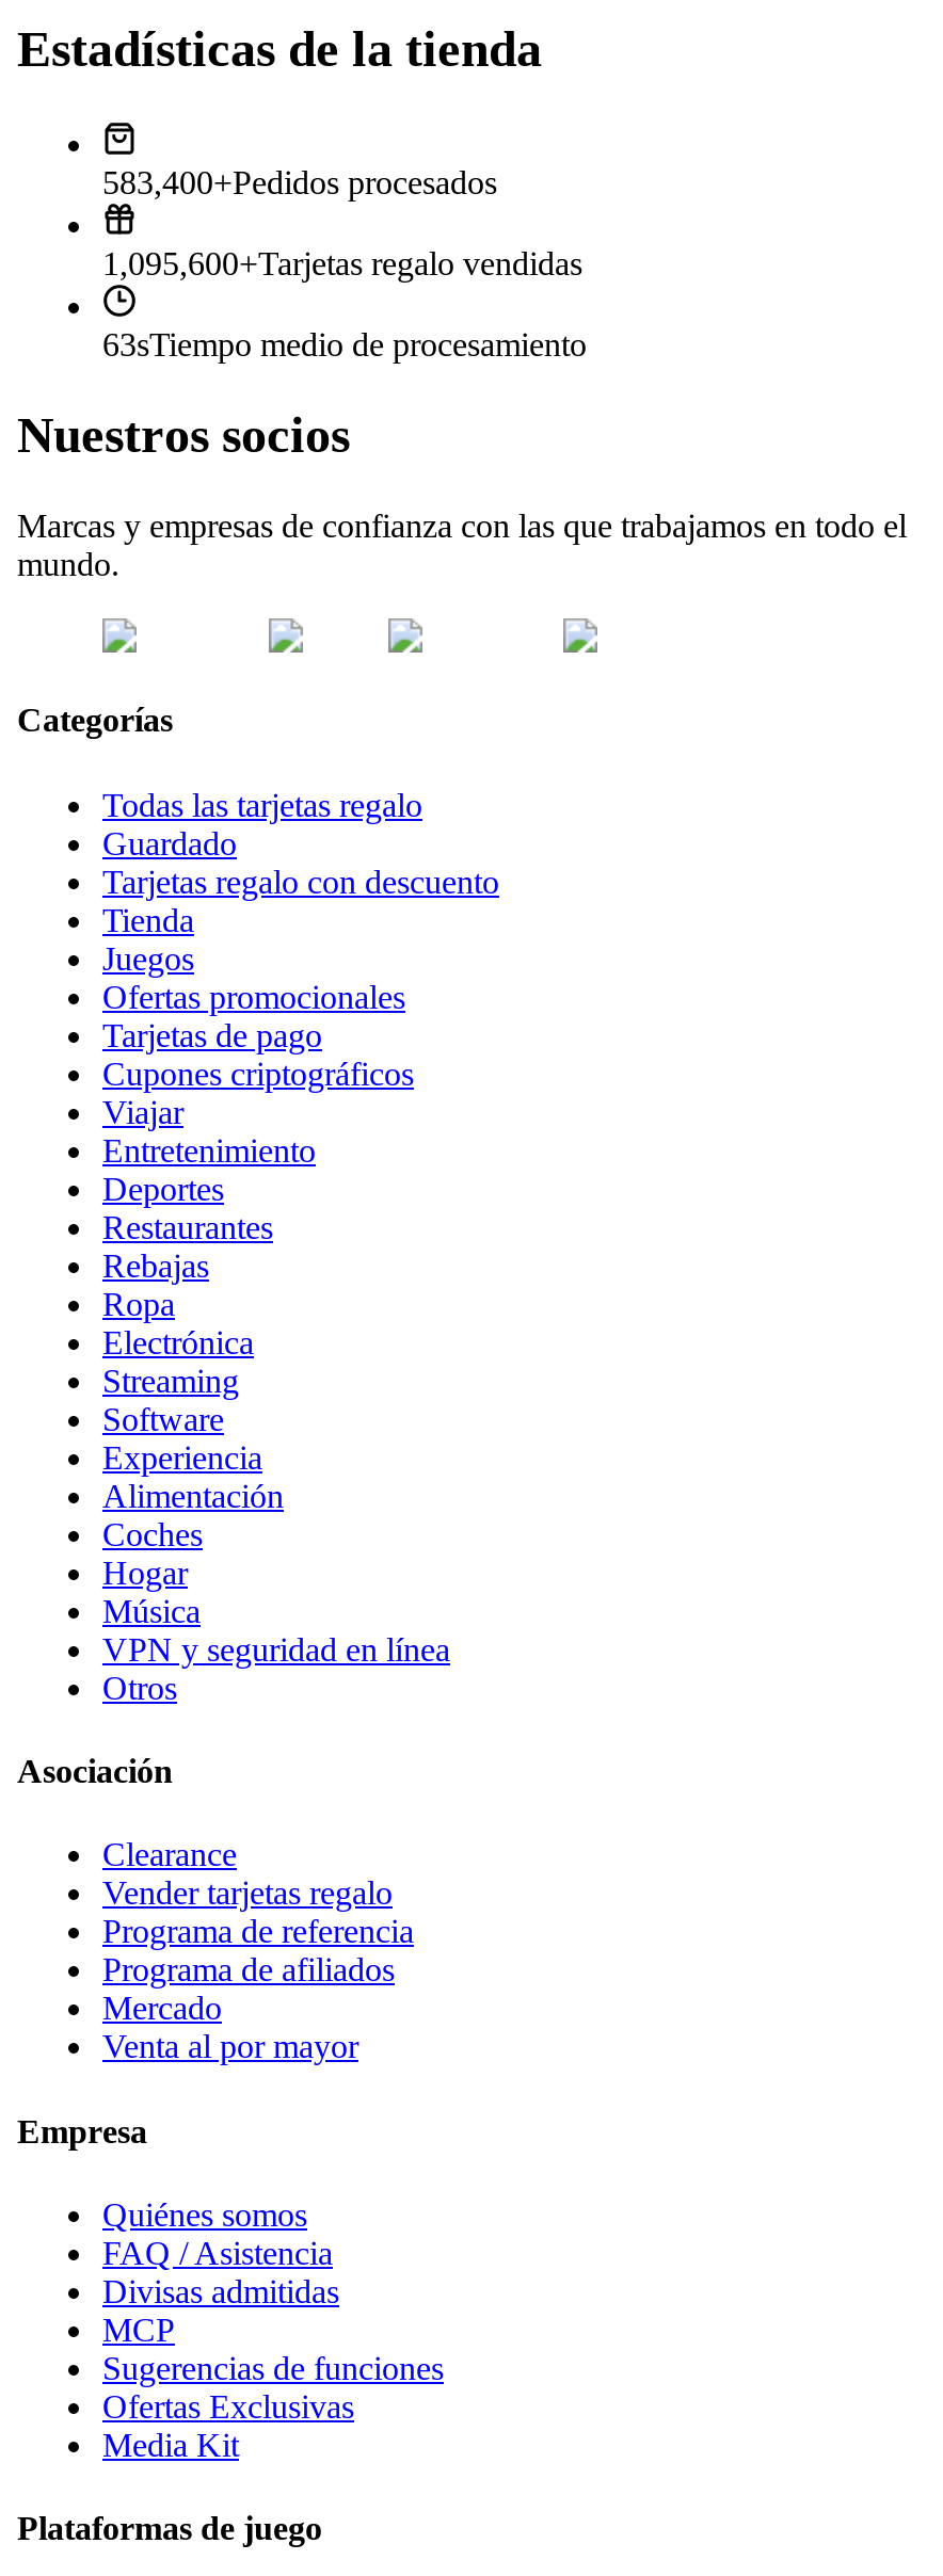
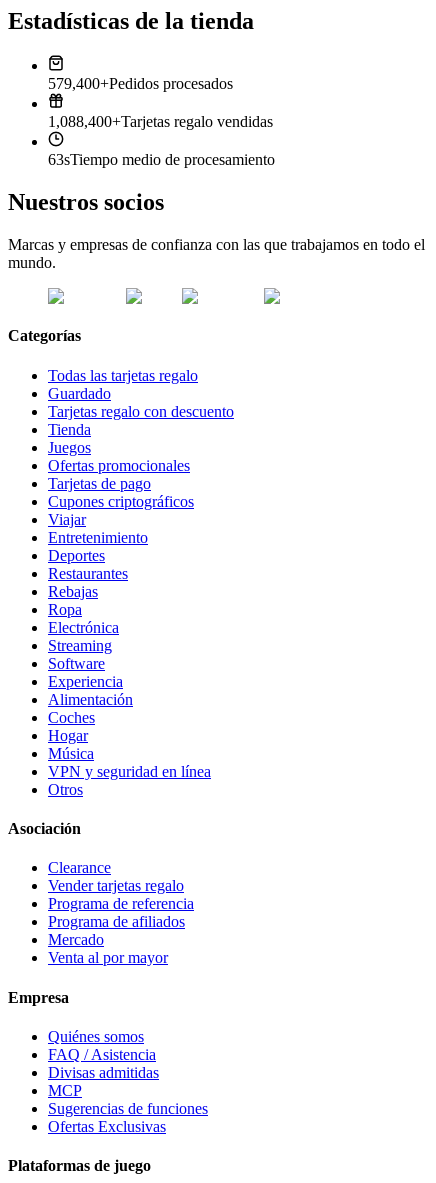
[102,165,497,201] 583,400+Pedidos procesados -> [48,75,233,92] 579,400+Pedidos procesados
[102,246,582,282] 1,095,600+Tarjetas regalo vendidas -> [48,113,273,130] 1,088,400+Tarjetas regalo vendidas
[102,2426,239,2463] Media Kit -> none

